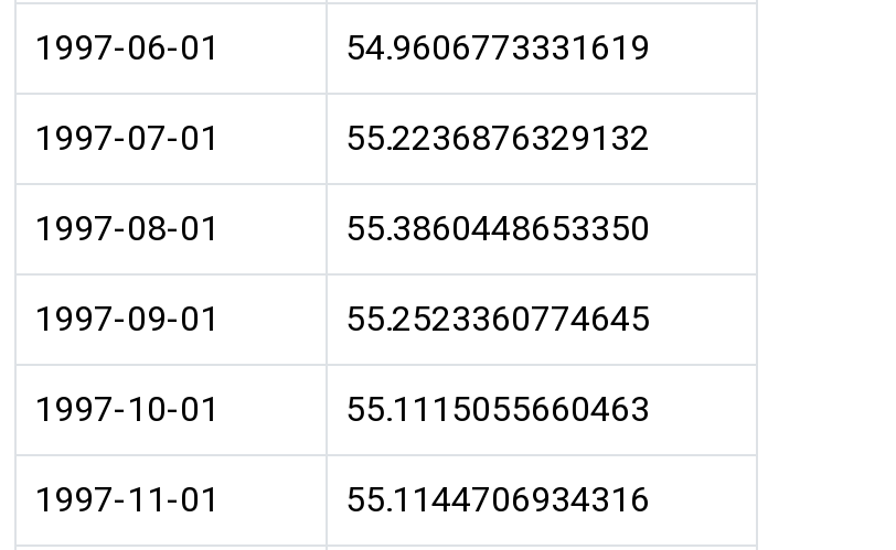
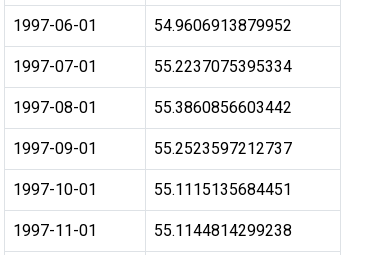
[345,26,650,68] 54.9606773331619 -> [154,16,292,35] 54.9606913879952
[345,117,650,159] 55.2236876329132 -> [154,57,292,76] 55.2237075395334
[345,207,650,249] 55.3860448653350 -> [154,98,292,117] 55.3860856603442
[345,298,650,339] 55.2523360774645 -> [154,139,292,158] 55.2523597212737
[345,388,650,430] 55.1115055660463 -> [154,180,292,199] 55.1115135684451
[345,478,650,520] 55.1144706934316 -> [154,221,292,240] 55.1144814299238

